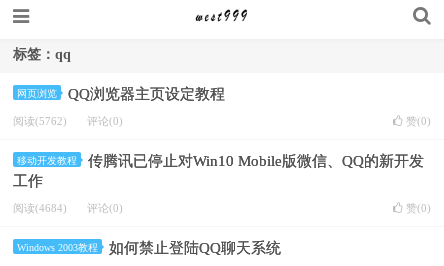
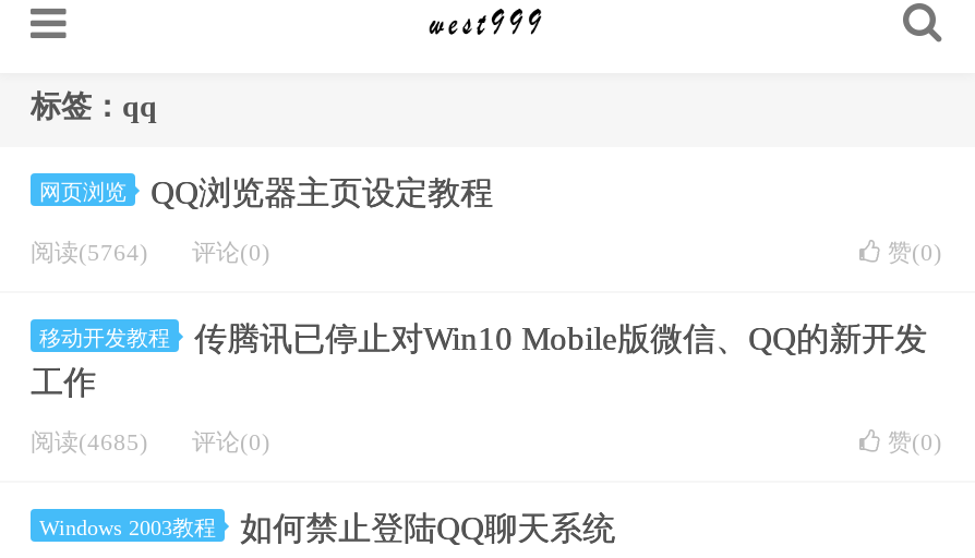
[13,115,123,127] 阅读(5762) 评论(0) -> [31,239,270,265] 阅读(5764) 评论(0)
[13,202,123,214] 阅读(4684) 评论(0) -> [31,428,270,454] 阅读(4685) 评论(0)

